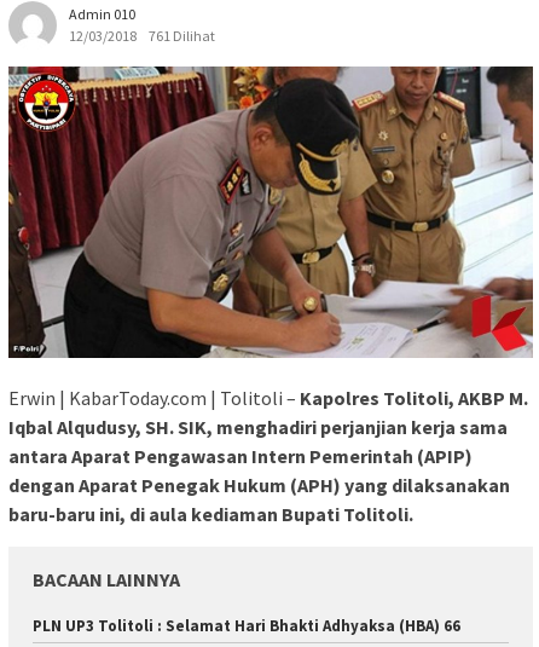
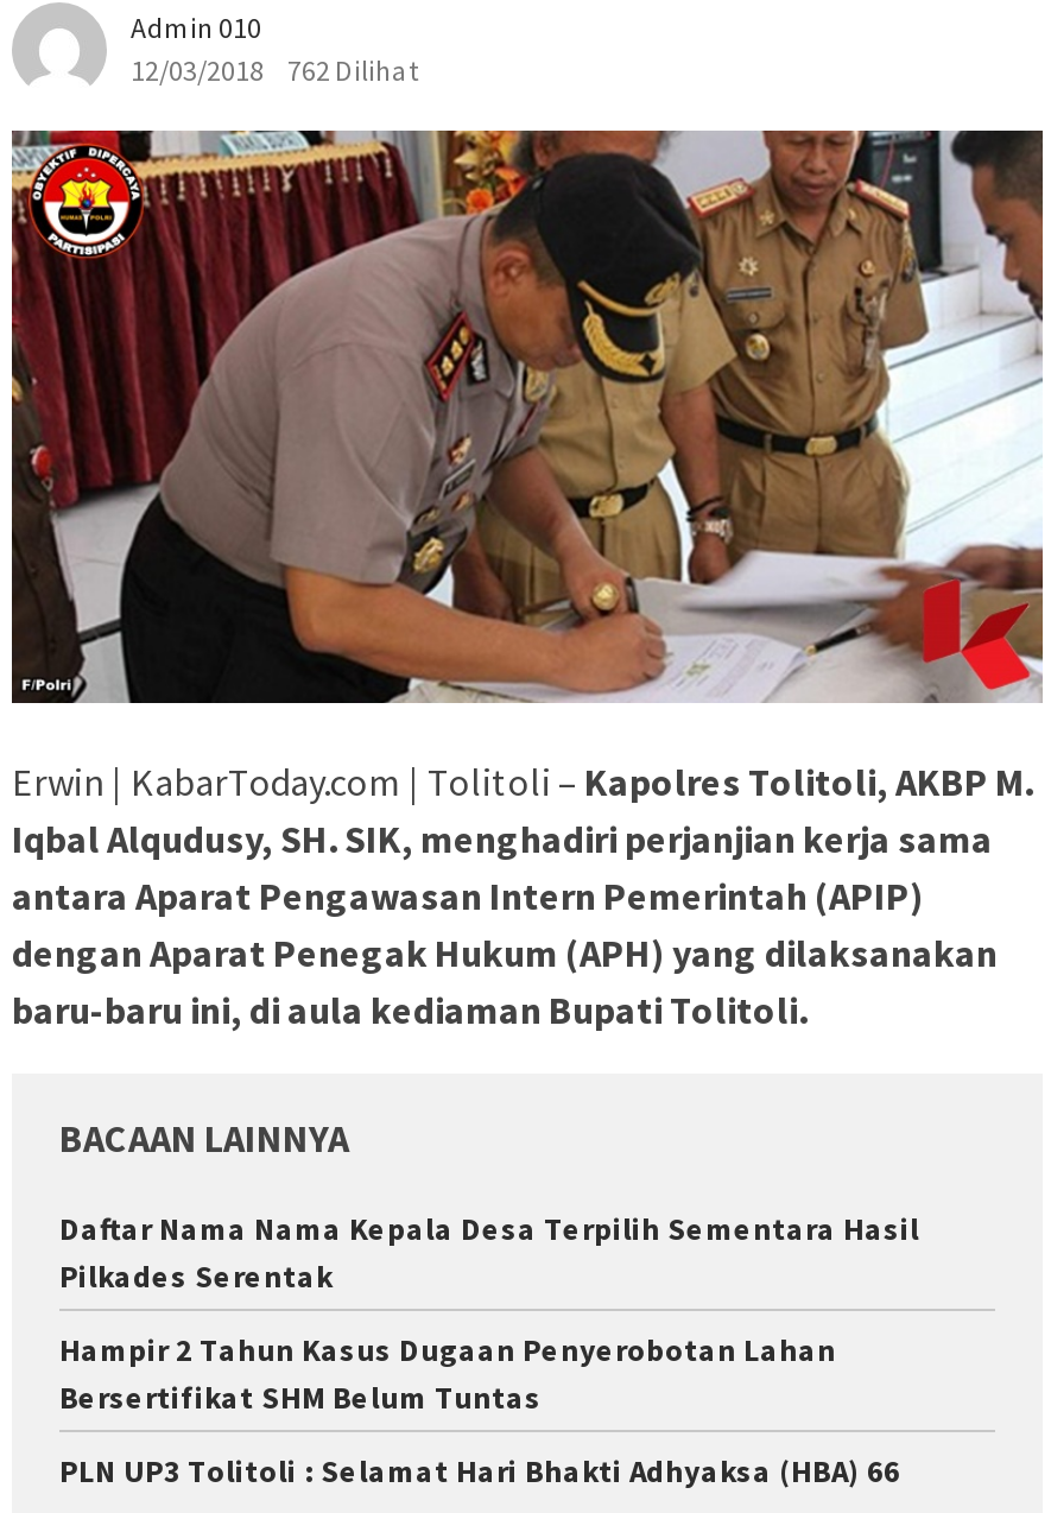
[69,26,215,45] 12/03/2018 761 Dilihat -> [131,52,418,88] 12/03/2018 762 Dilihat
none -> [59,1210,919,1419] Daftar Nama Nama Kepala Desa Terpilih Sementara Hasil | Pilkades Serentak | Hampir 2 Tahun Kasus Dugaan Penyerobotan Lahan | Bersertifikat SHM Belum Tuntas

